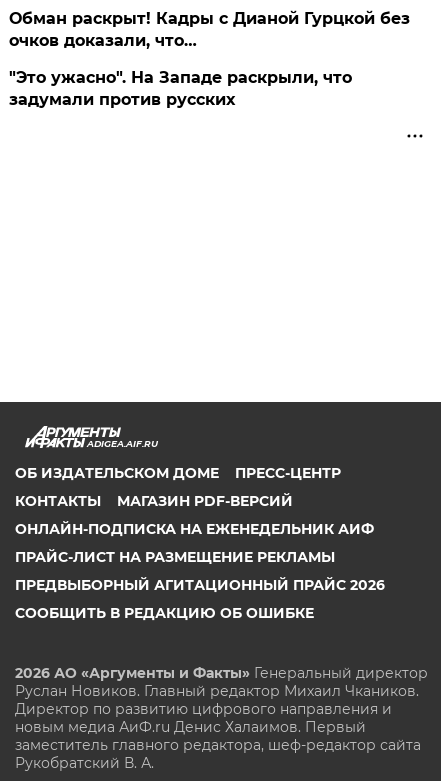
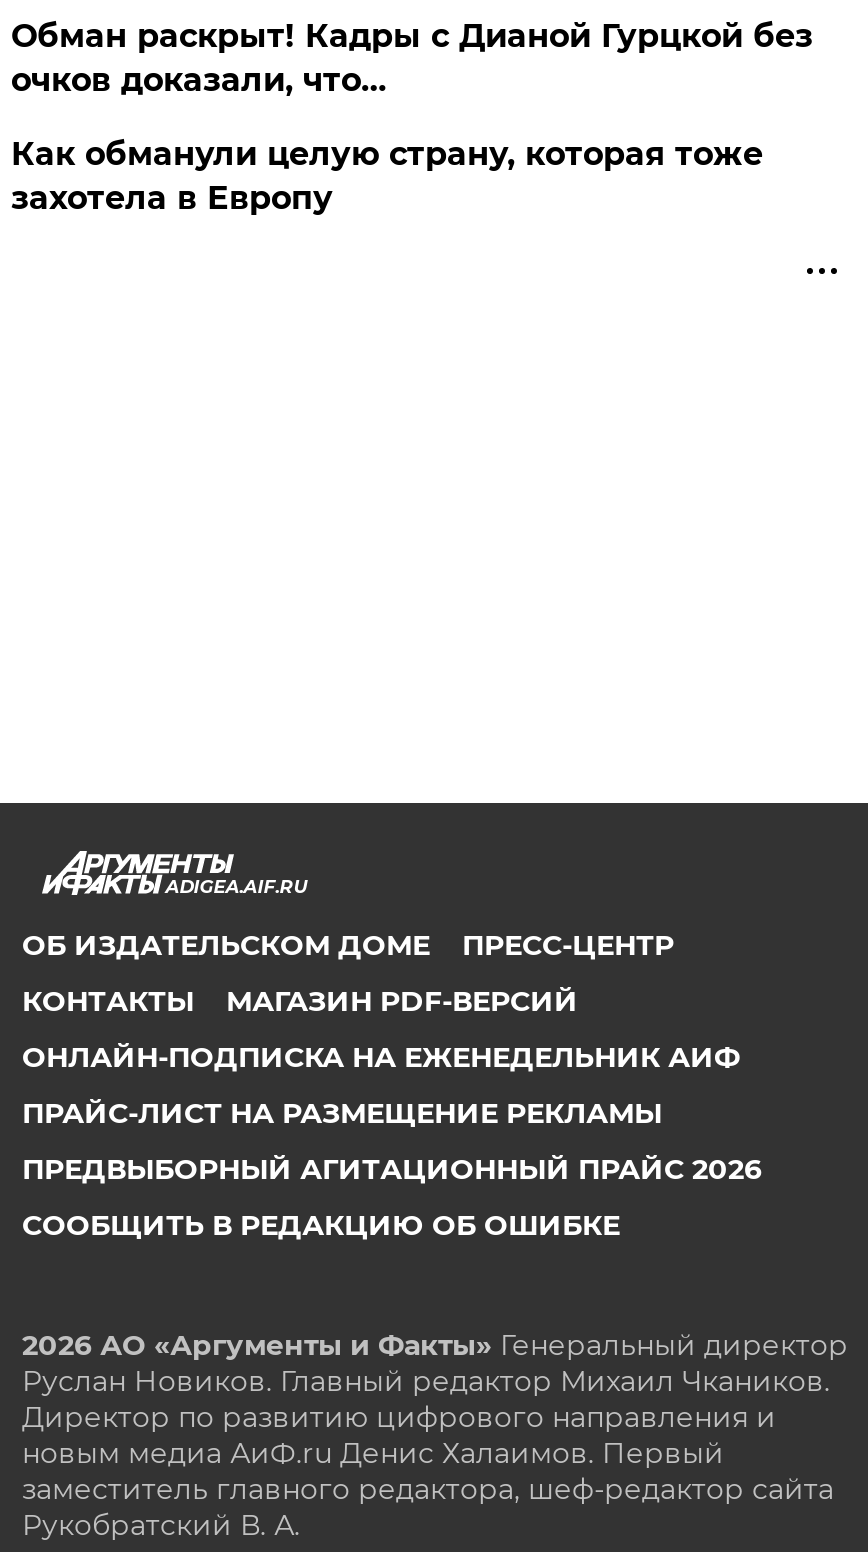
[9,68,352,109] "Это ужасно". На Западе раскрыли, что | задумали против русских -> [11,135,763,217] Как обманули целую страну, которая тоже | захотела в Европу

